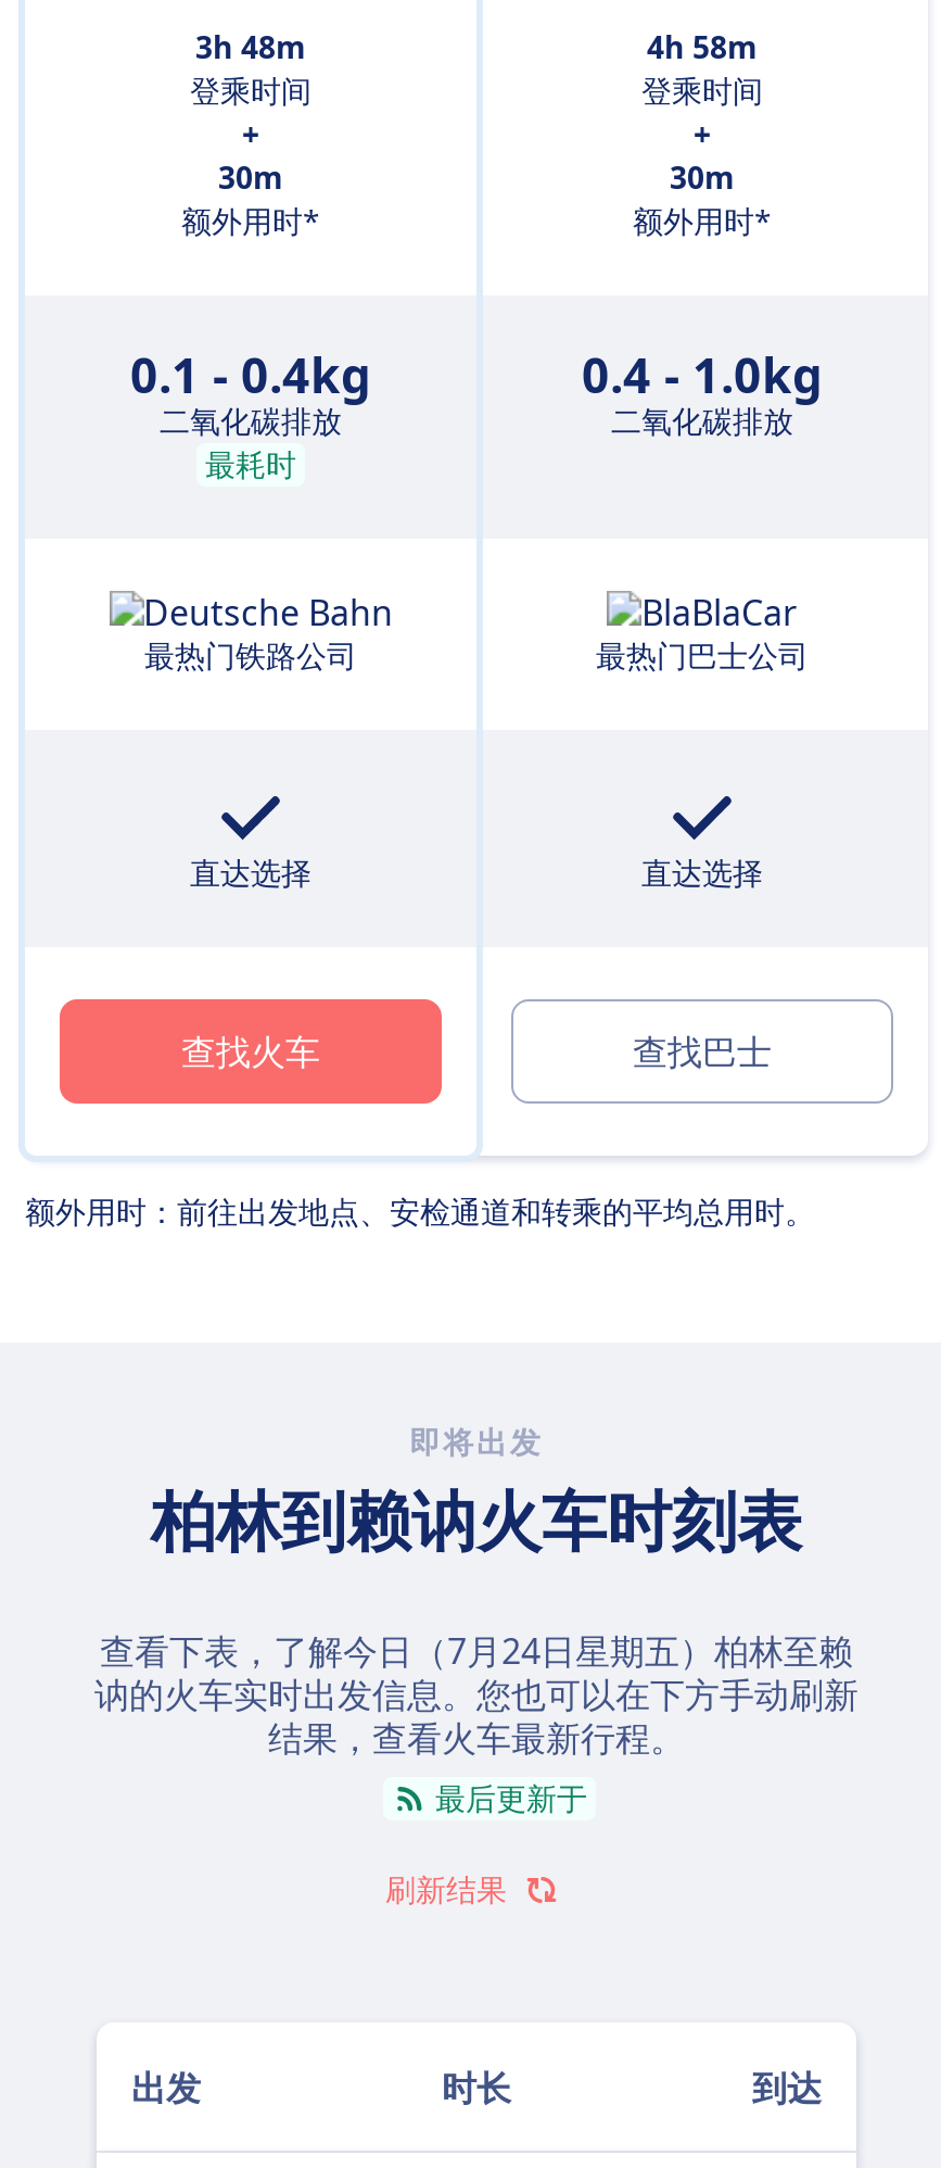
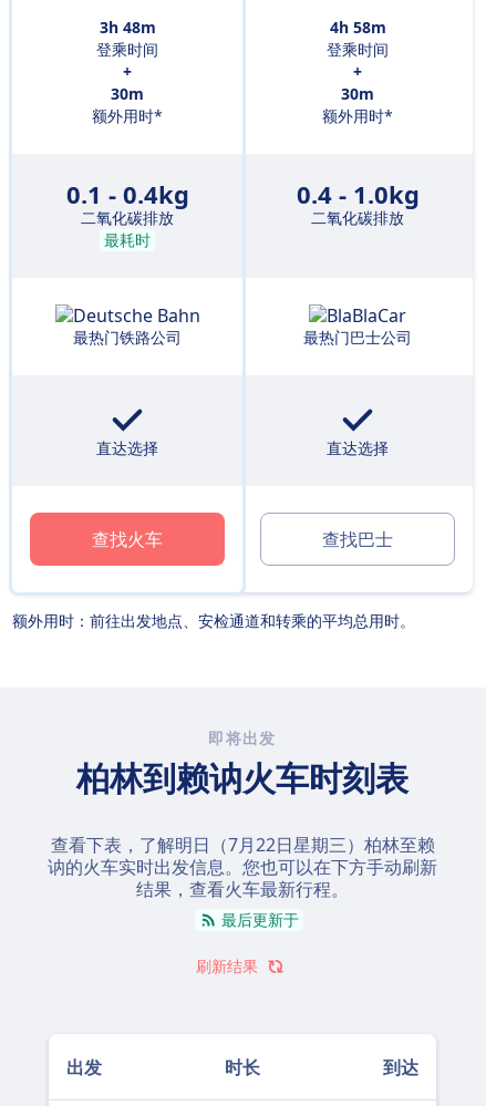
[100,1627,853,1675] 查看下表，了解今日（7月24日星期五）柏林至赖 -> [50,833,435,857] 查看下表，了解明日（7月22日星期三）柏林至赖

